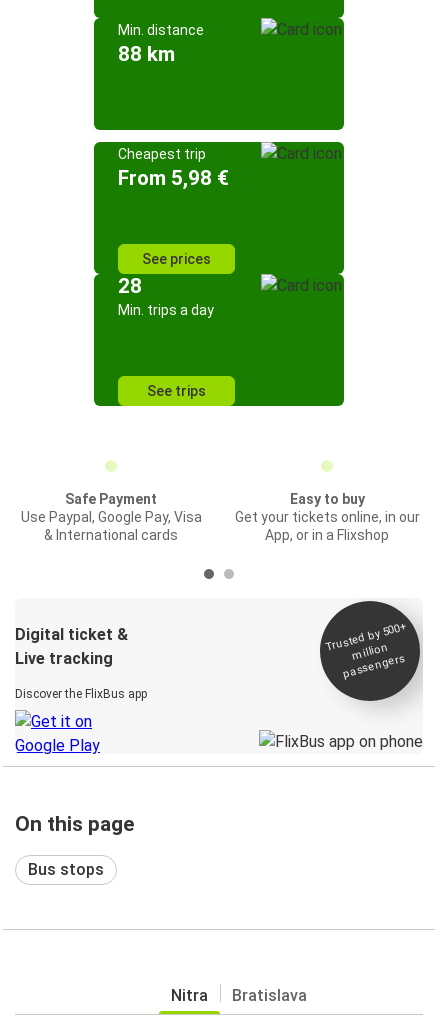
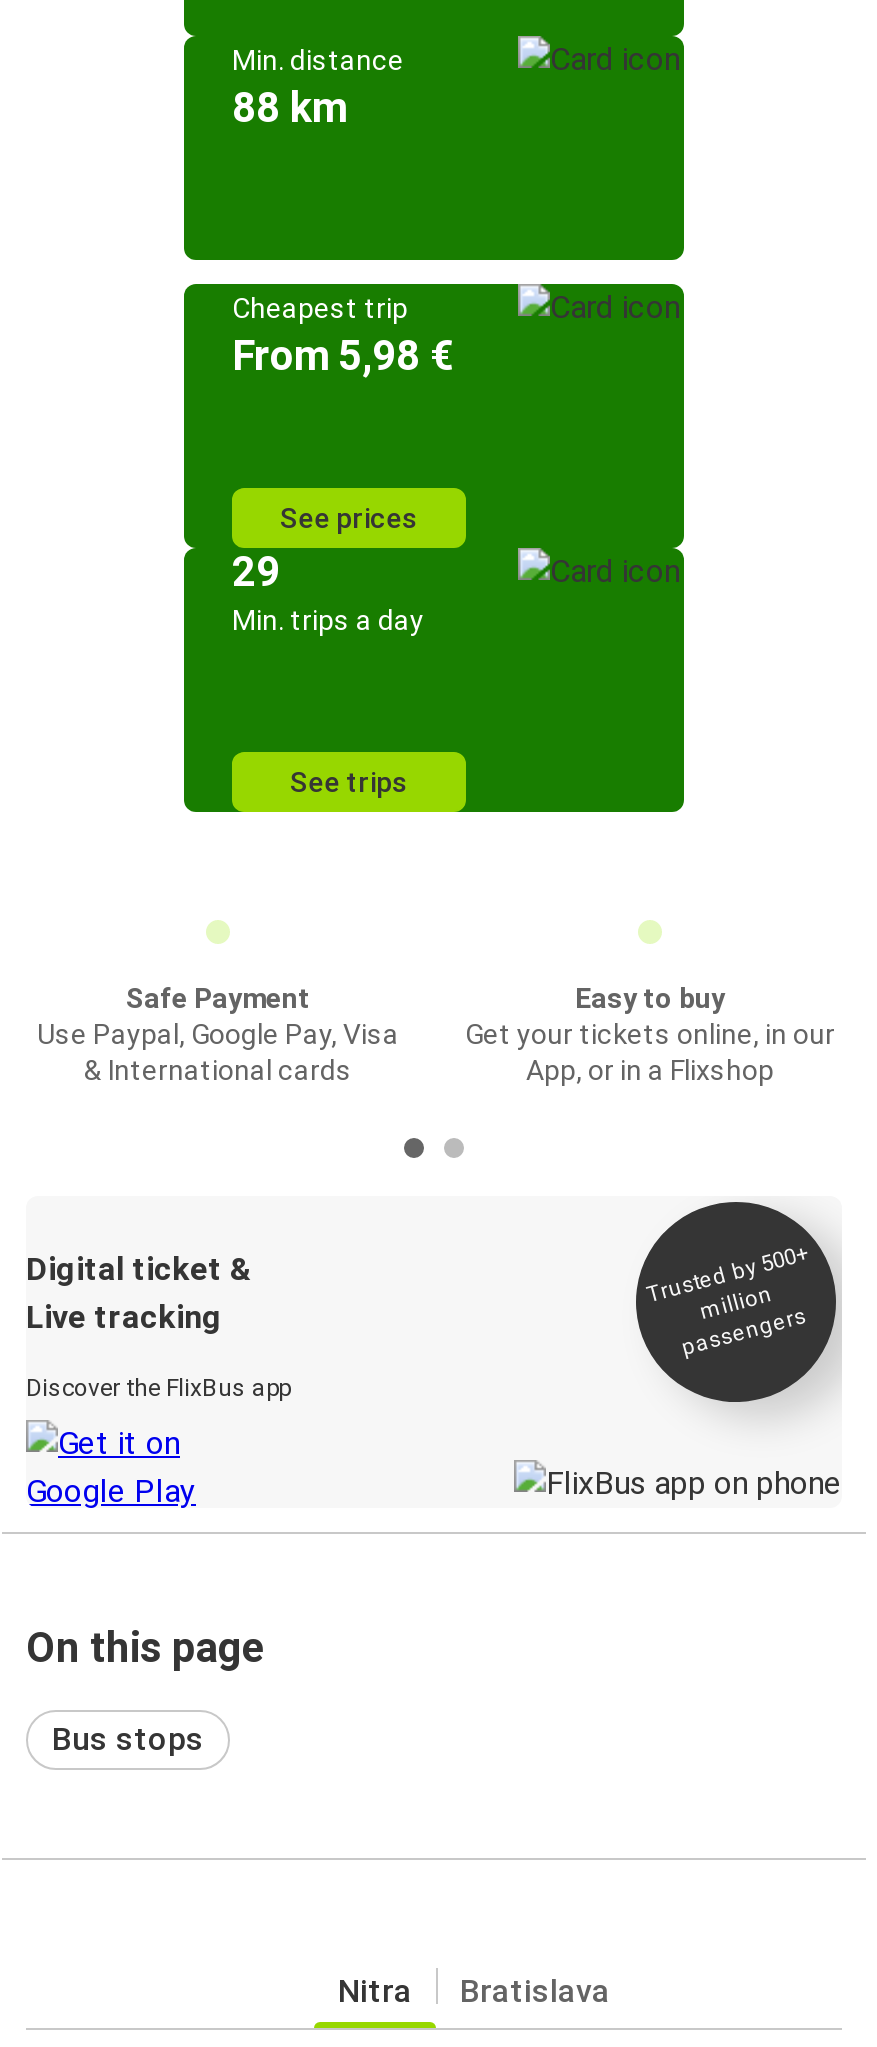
[118,274,142,298] 28 -> [232,548,280,596] 29

